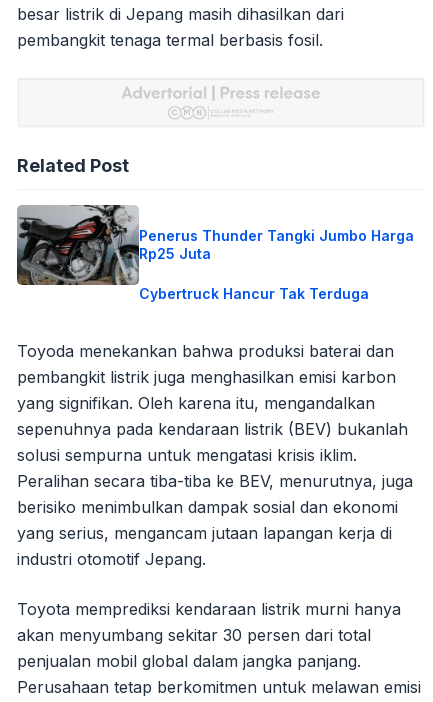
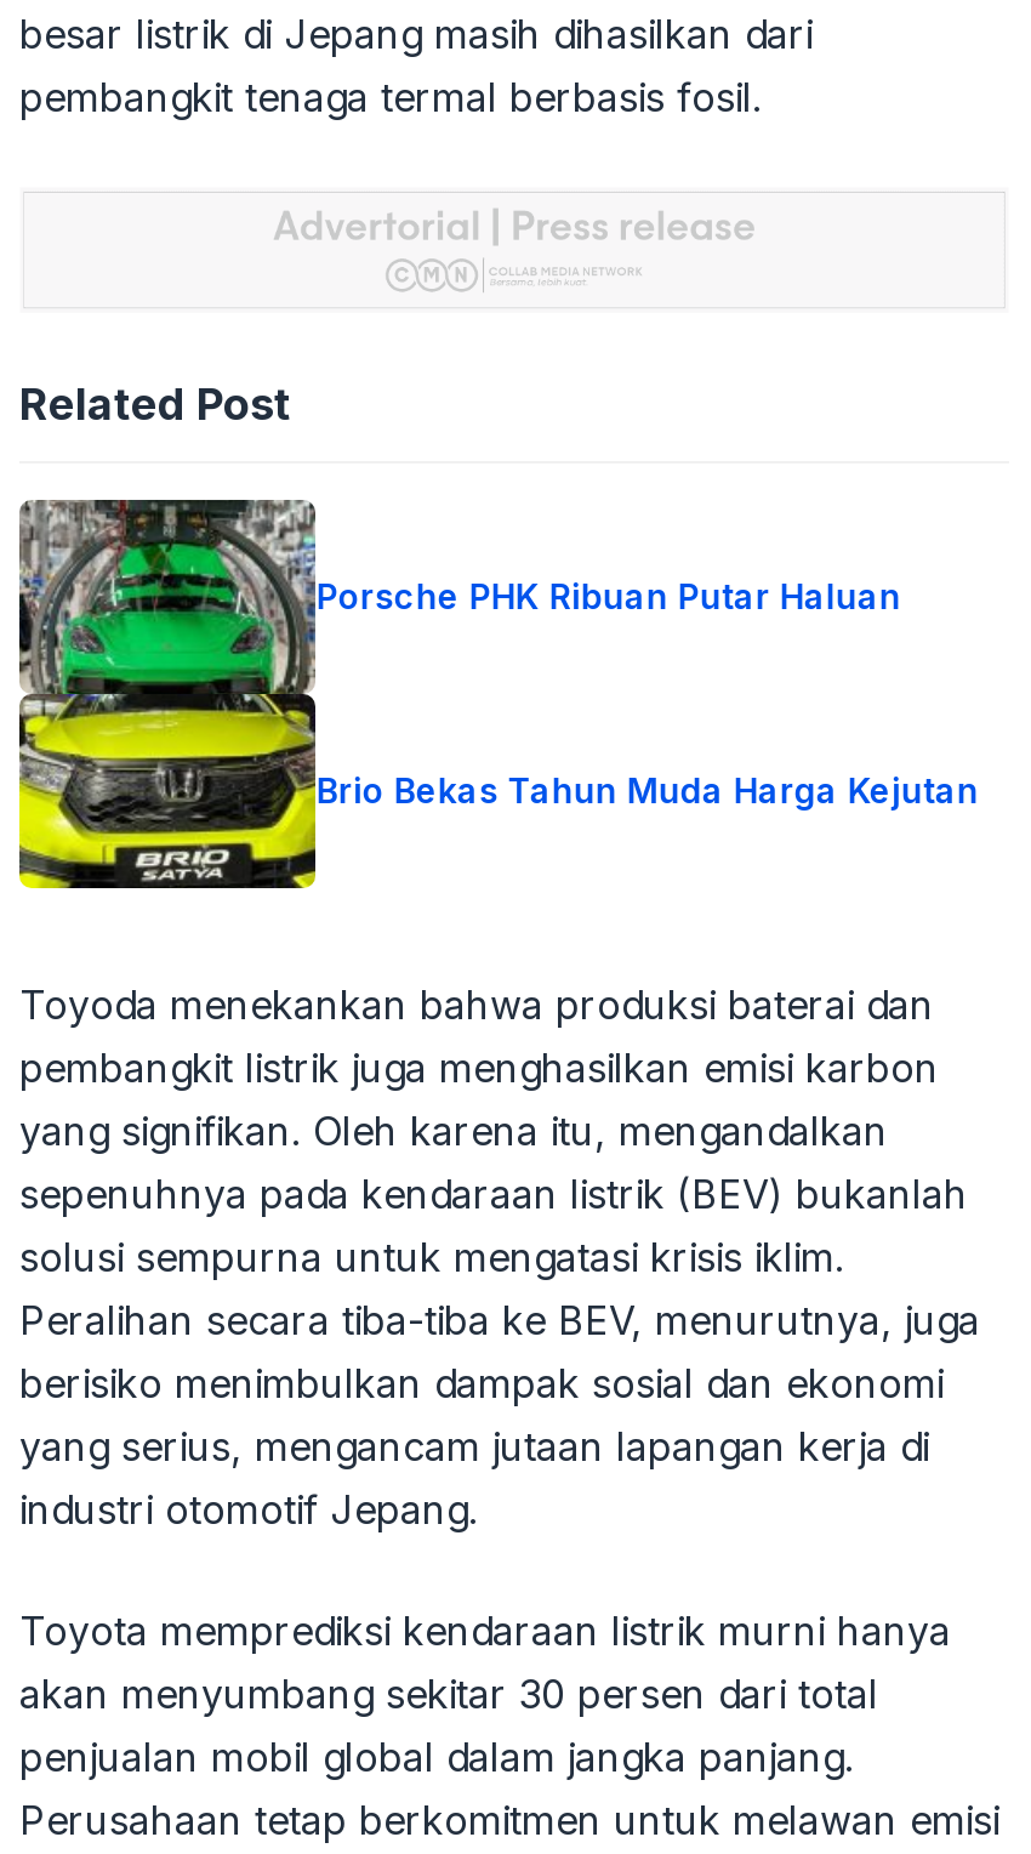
[17,205,414,304] [image] | Penerus Thunder Tangki Jumbo Harga | Rp25 Juta -> [17,500,901,891] [image] | Porsche PHK Ribuan Putar Haluan
[139,285,369,302] Cybertruck Hancur Tak Terduga -> [316,768,979,809] Brio Bekas Tahun Muda Harga Kejutan

